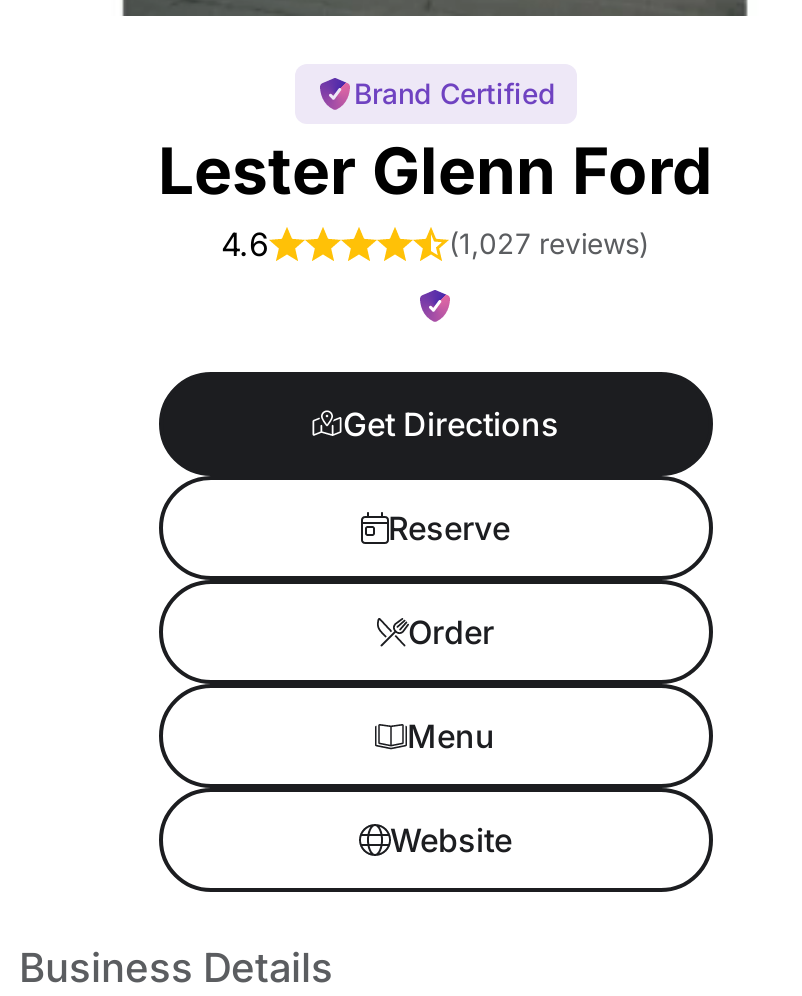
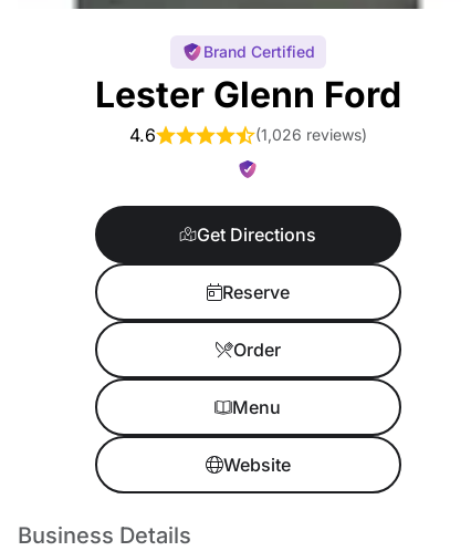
[449,226,649,260] (1,027 reviews) -> [255,125,367,144] (1,026 reviews)

